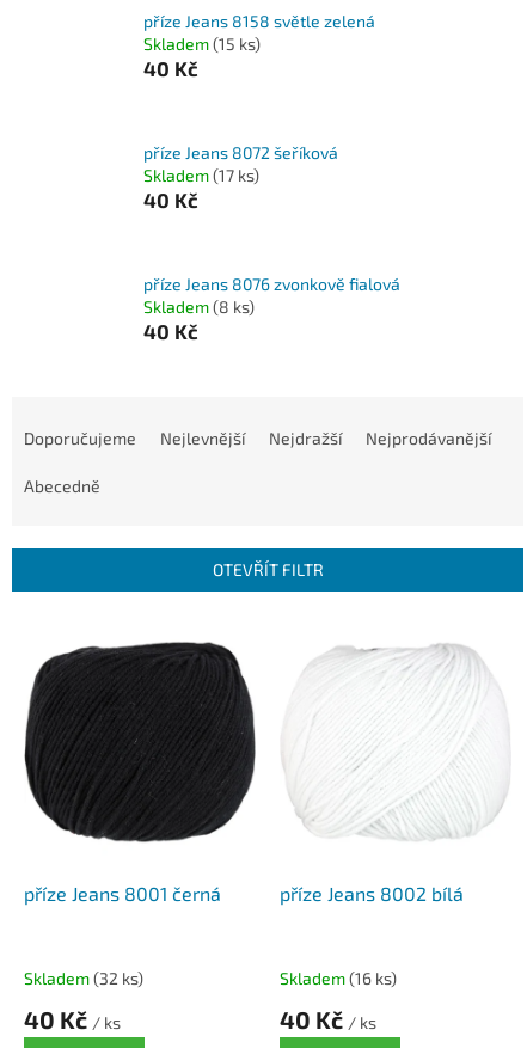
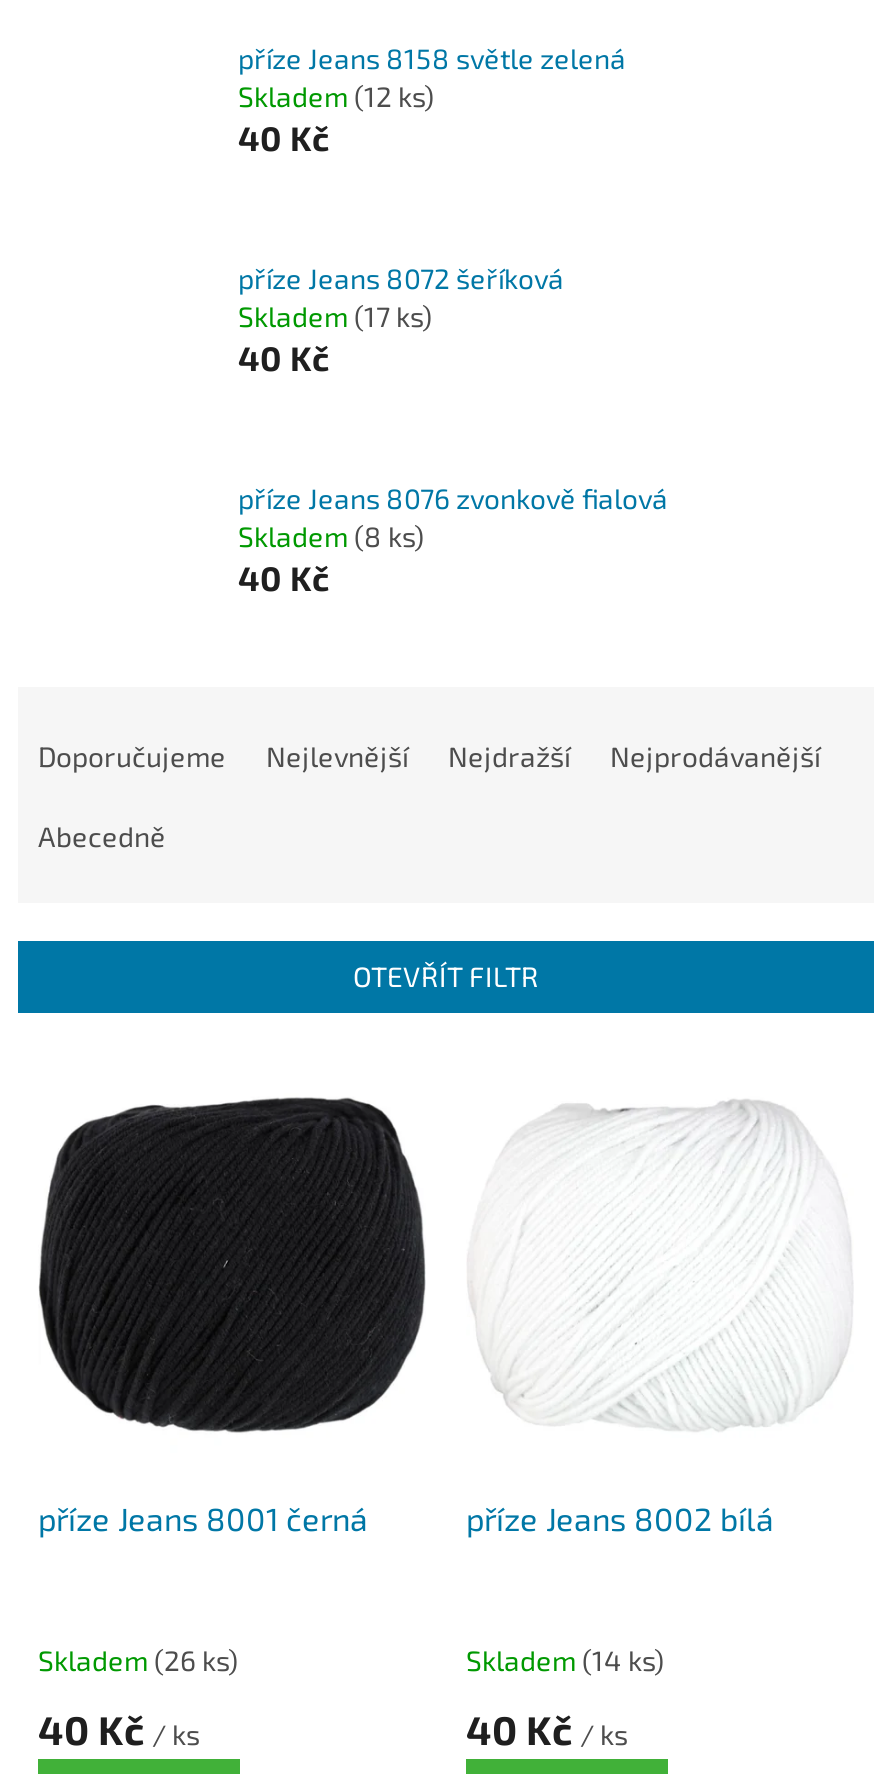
[143,33,261,54] Skladem (15 ks) -> [238,79,434,113] Skladem (12 ks)
[24,968,143,989] Skladem (32 ks) -> [38,1644,238,1678] Skladem (26 ks)
[280,968,397,989] Skladem (16 ks) -> [466,1644,664,1678] Skladem (14 ks)

